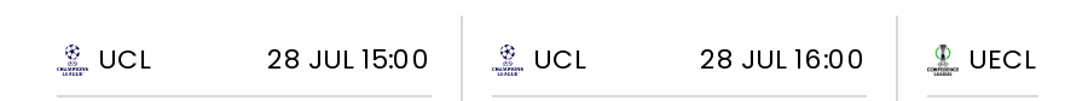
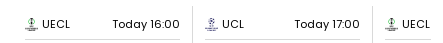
[98,40,432,78] UCL | 28 JUL 15:00 -> [42,16,180,32] UECL | Today 16:00
[700,40,867,78] 28 JUL 16:00 -> [294,16,360,32] Today 17:00

